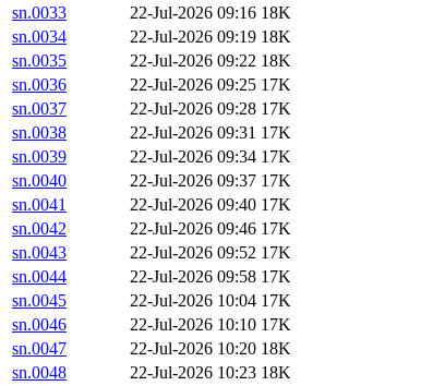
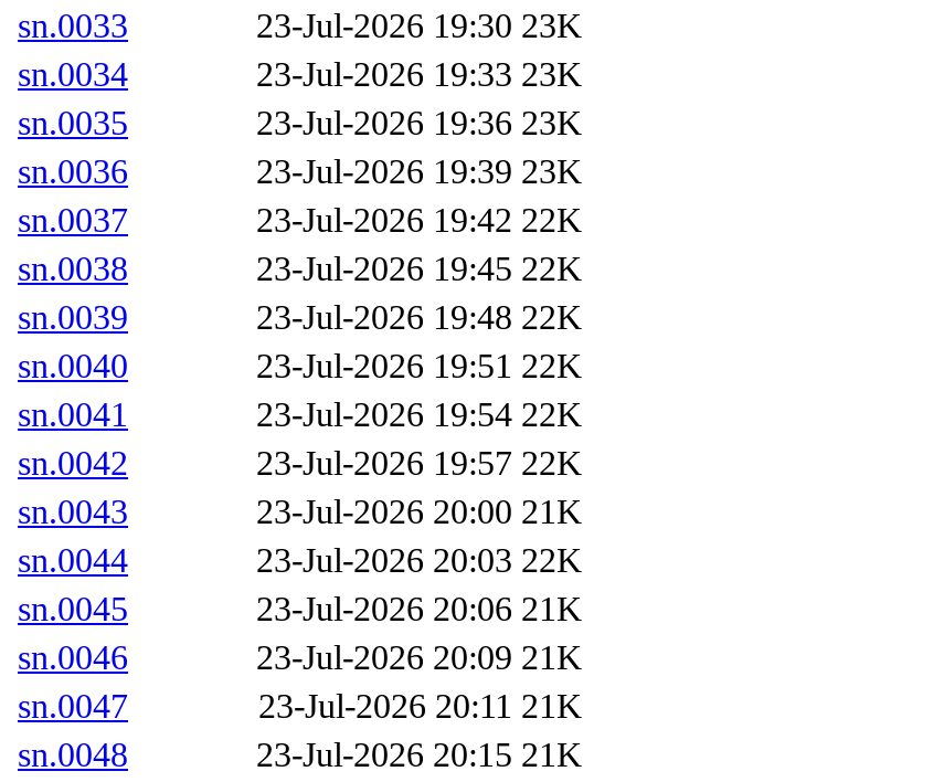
[130,4,291,22] 22-Jul-2026 09:16 18K -> [256,8,583,45] 23-Jul-2026 19:30 23K
[130,28,291,46] 22-Jul-2026 09:19 18K -> [256,56,583,94] 23-Jul-2026 19:33 23K
[130,52,291,70] 22-Jul-2026 09:22 18K -> [256,105,583,142] 23-Jul-2026 19:36 23K
[130,76,291,94] 22-Jul-2026 09:25 17K -> [256,153,583,191] 23-Jul-2026 19:39 23K
[130,100,291,118] 22-Jul-2026 09:28 17K -> [256,202,583,239] 23-Jul-2026 19:42 22K
[130,124,291,142] 22-Jul-2026 09:31 17K -> [256,251,583,288] 23-Jul-2026 19:45 22K
[130,148,291,166] 22-Jul-2026 09:34 17K -> [256,299,583,337] 23-Jul-2026 19:48 22K
[130,172,291,190] 22-Jul-2026 09:37 17K -> [256,348,583,385] 23-Jul-2026 19:51 22K
[130,196,291,214] 22-Jul-2026 09:40 17K -> [256,396,583,434] 23-Jul-2026 19:54 22K
[130,220,291,238] 22-Jul-2026 09:46 17K -> [256,445,583,482] 23-Jul-2026 19:57 22K
[130,244,291,262] 22-Jul-2026 09:52 17K -> [256,493,583,531] 23-Jul-2026 20:00 21K
[130,268,291,286] 22-Jul-2026 09:58 17K -> [256,542,583,580] 23-Jul-2026 20:03 22K
[130,292,291,310] 22-Jul-2026 10:04 17K -> [256,591,583,628] 23-Jul-2026 20:06 21K
[130,316,291,334] 22-Jul-2026 10:10 17K -> [256,639,583,677] 23-Jul-2026 20:09 21K
[130,340,291,358] 22-Jul-2026 10:20 18K -> [258,688,583,725] 23-Jul-2026 20:11 21K
[130,364,291,382] 22-Jul-2026 10:23 18K -> [256,736,583,774] 23-Jul-2026 20:15 21K

